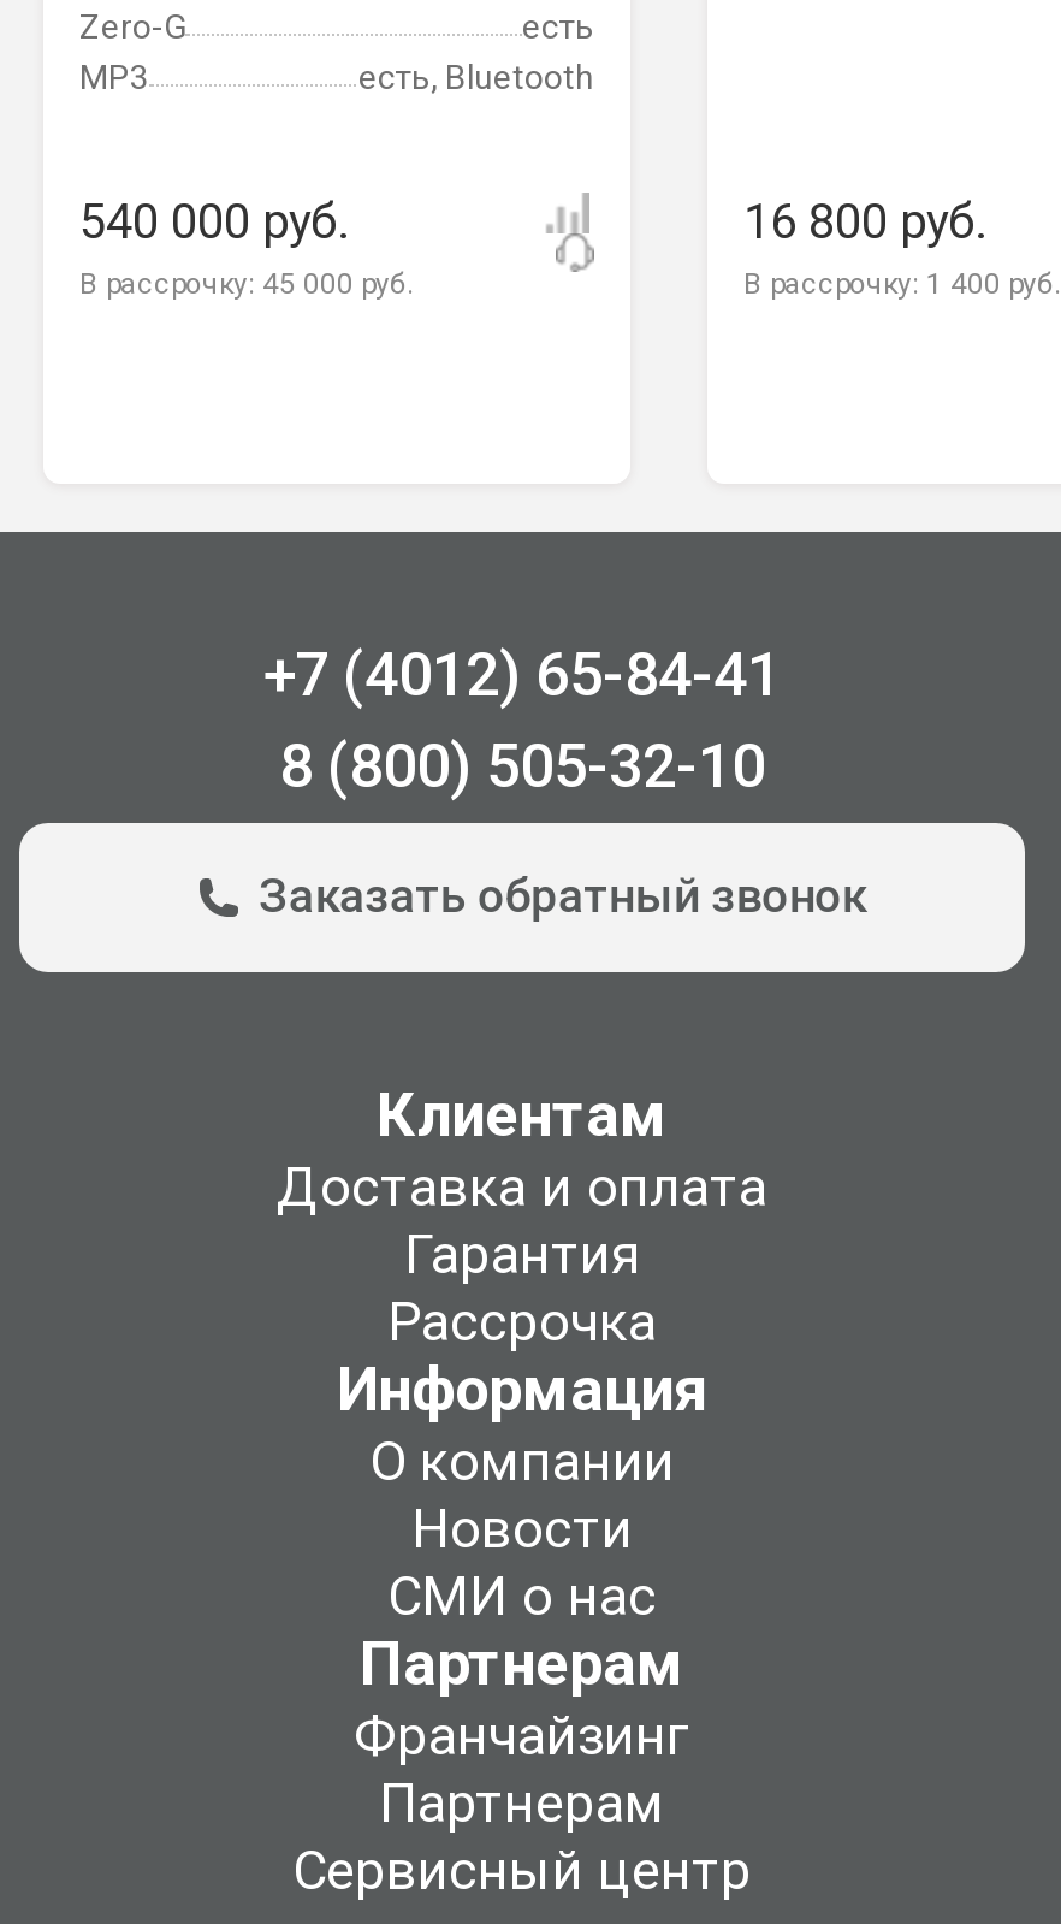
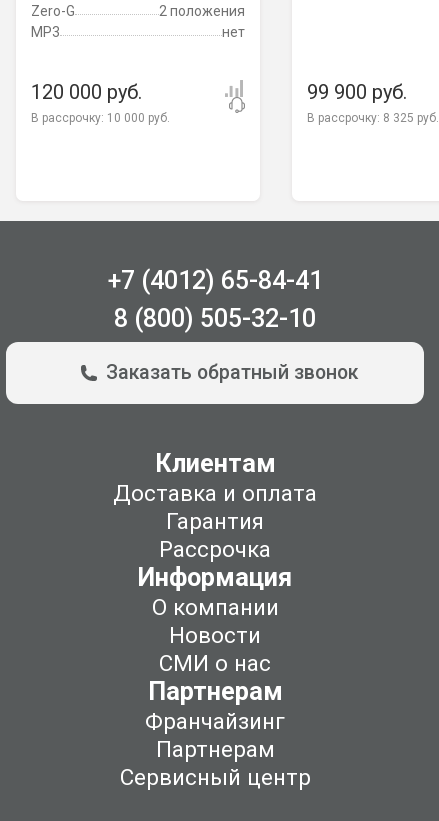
[522,8,594,47] есть -> [159,3,245,19] 2 положения
[358,59,594,97] есть, Bluetooth -> [222,24,245,40] нет
[79,193,414,302] 540 000 руб. | В рассрочку: 45 000 руб. -> [31,80,170,125] 120 000 руб. | В рассрочку: 10 000 руб.
[743,193,1061,302] 16 800 руб. | В рассрочку: 1 400 руб. -> [307,80,439,125] 99 900 руб. | В рассрочку: 8 325 руб.

